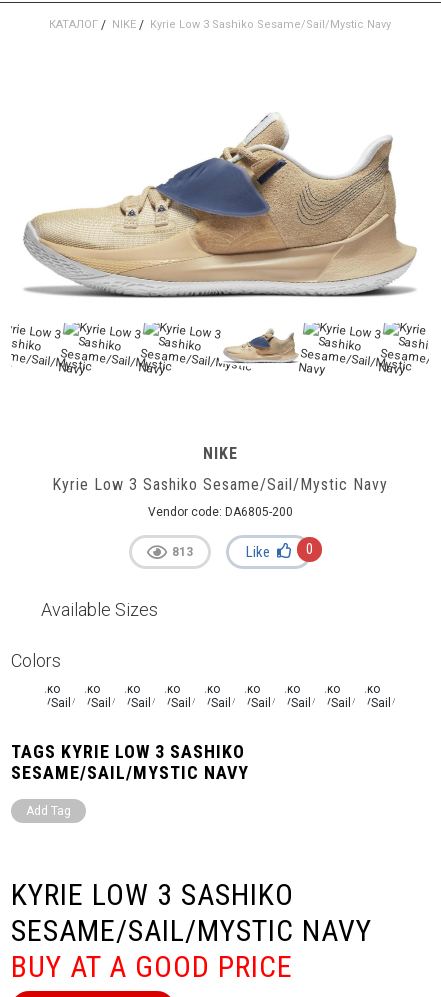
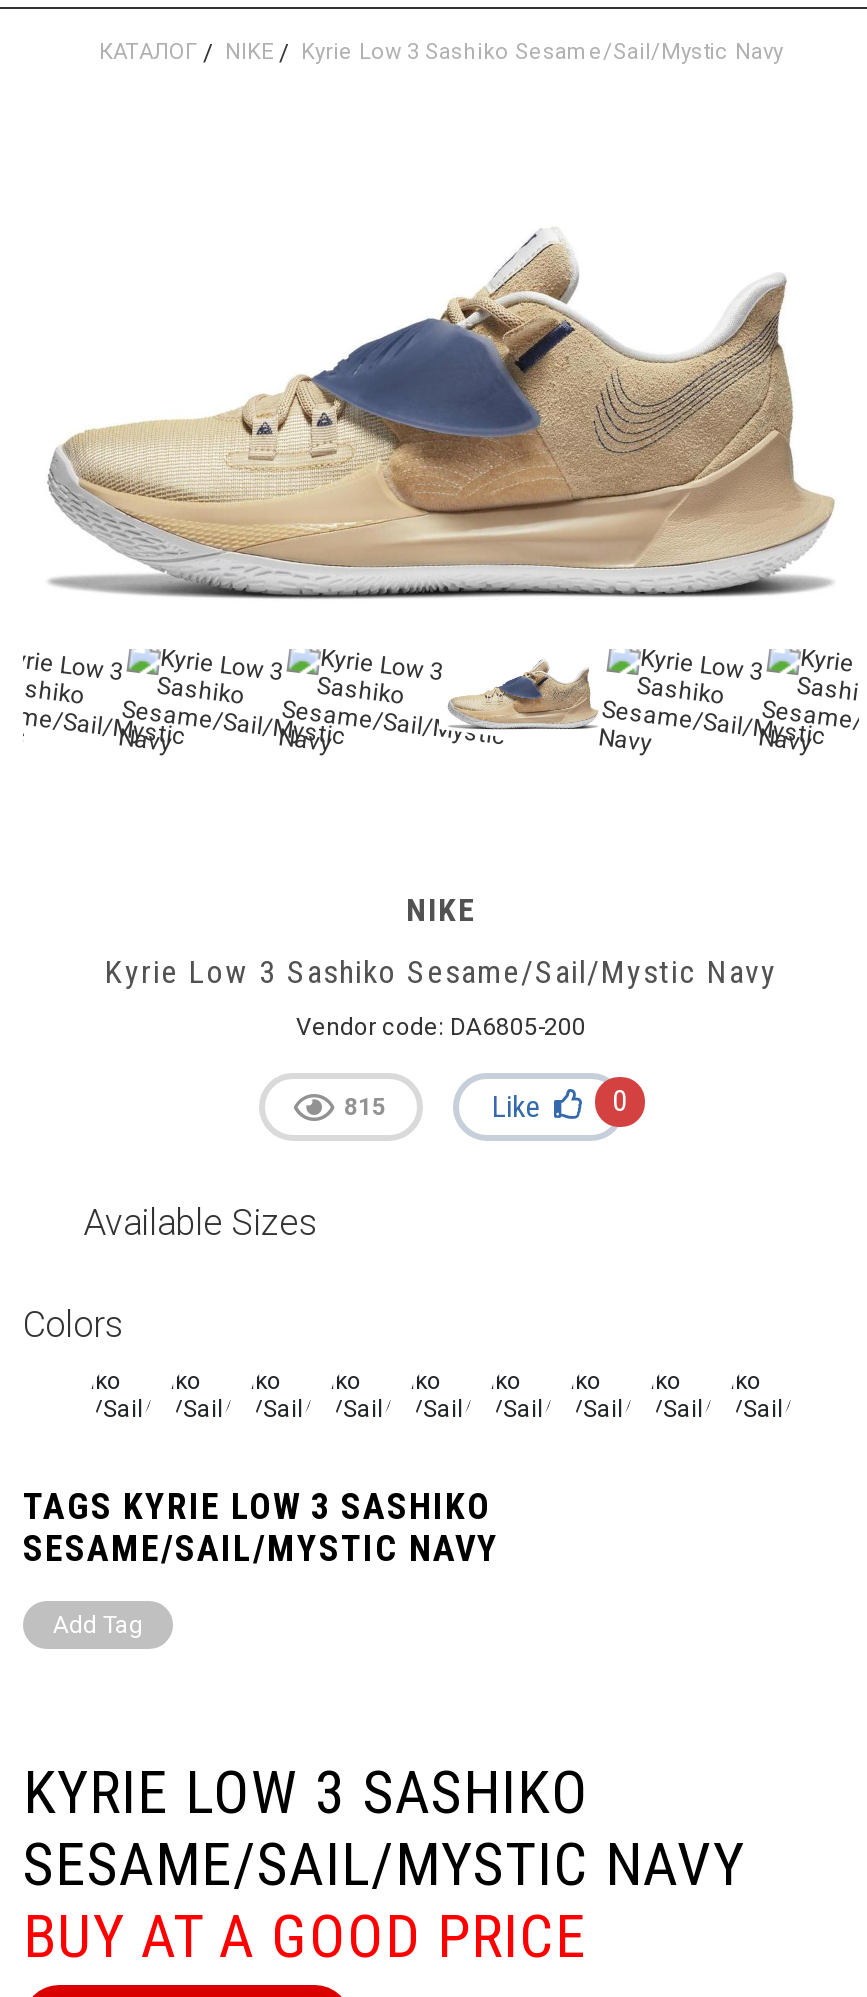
[171,545,192,559] 813 -> [344,1093,386,1121] 815

